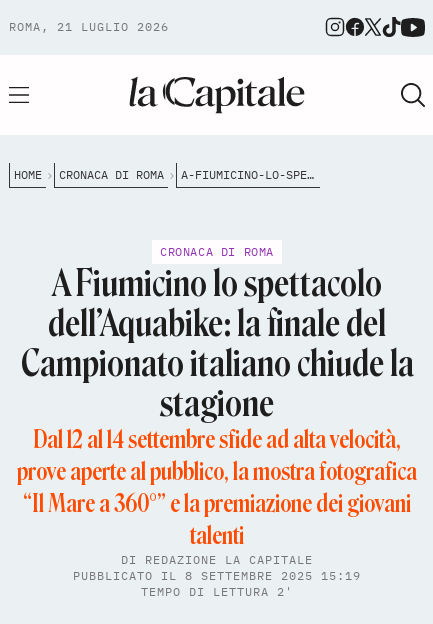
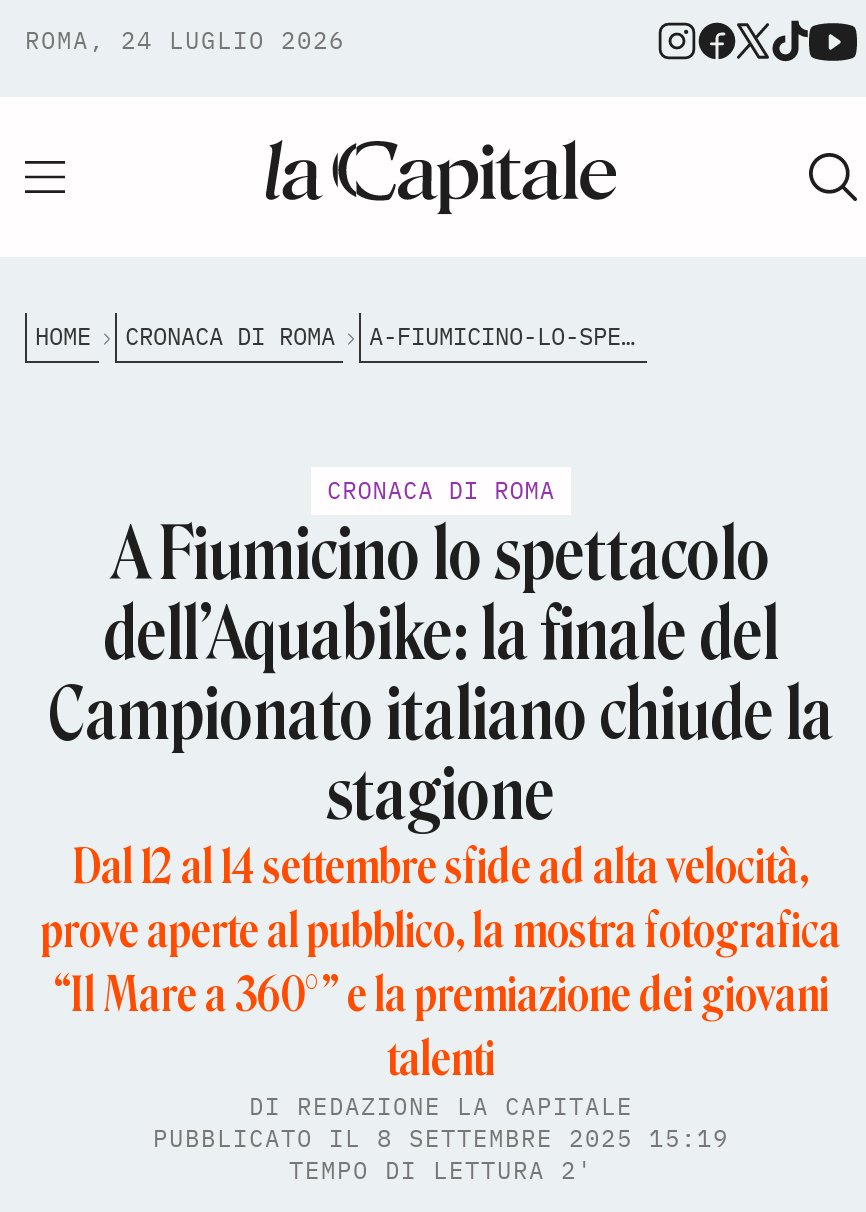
[9,19,169,34] ROMA, 21 LUGLIO 2026 -> [25,25,345,55] ROMA, 24 LUGLIO 2026

